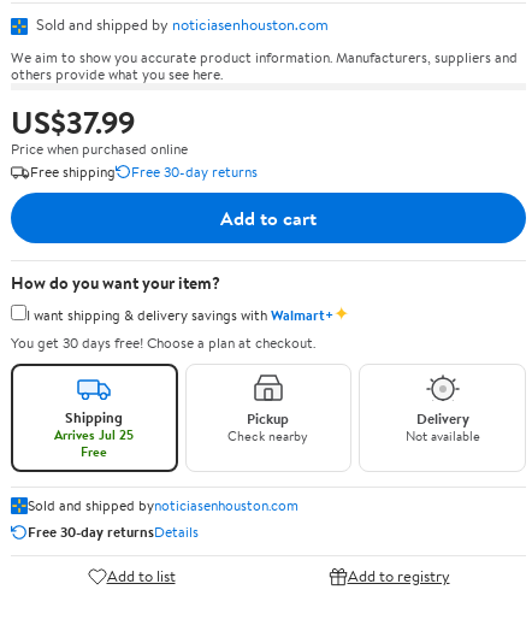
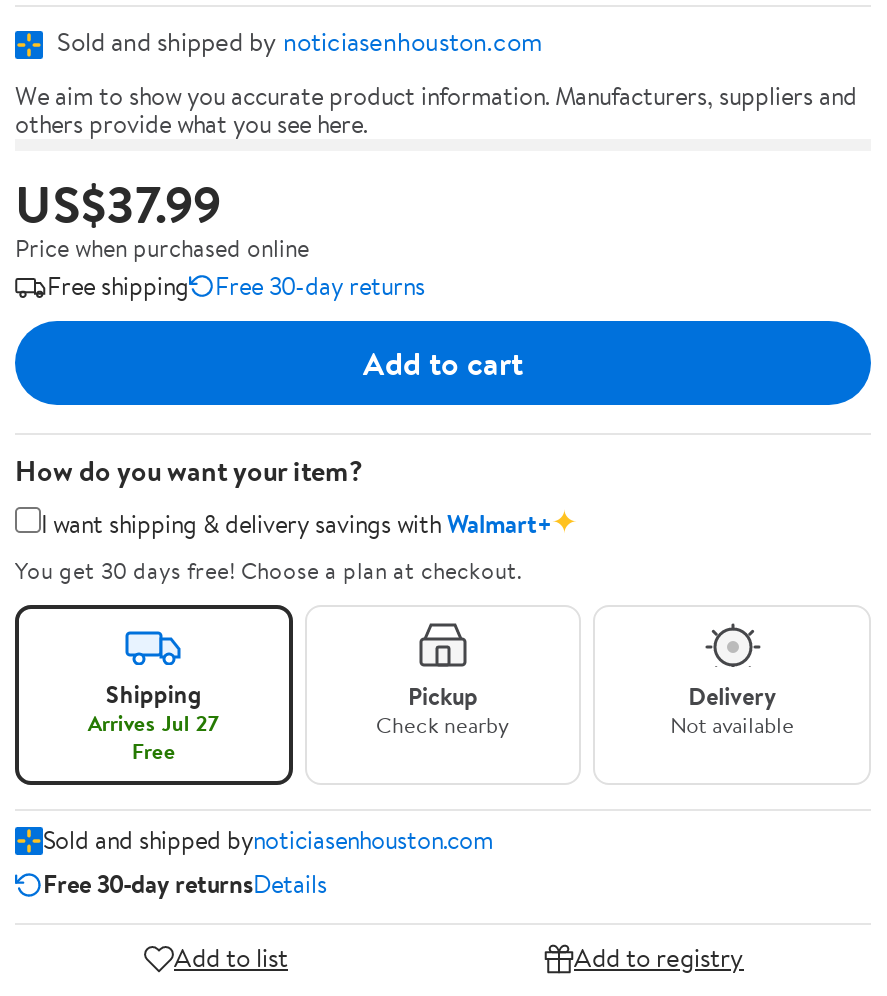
[55,425,134,444] Arrives Jul 25 -> [88,707,220,739] Arrives Jul 27

